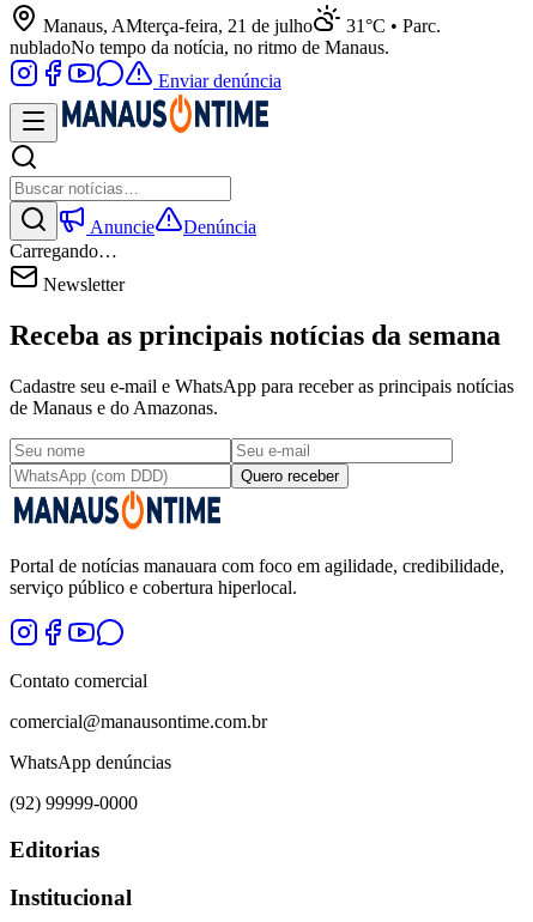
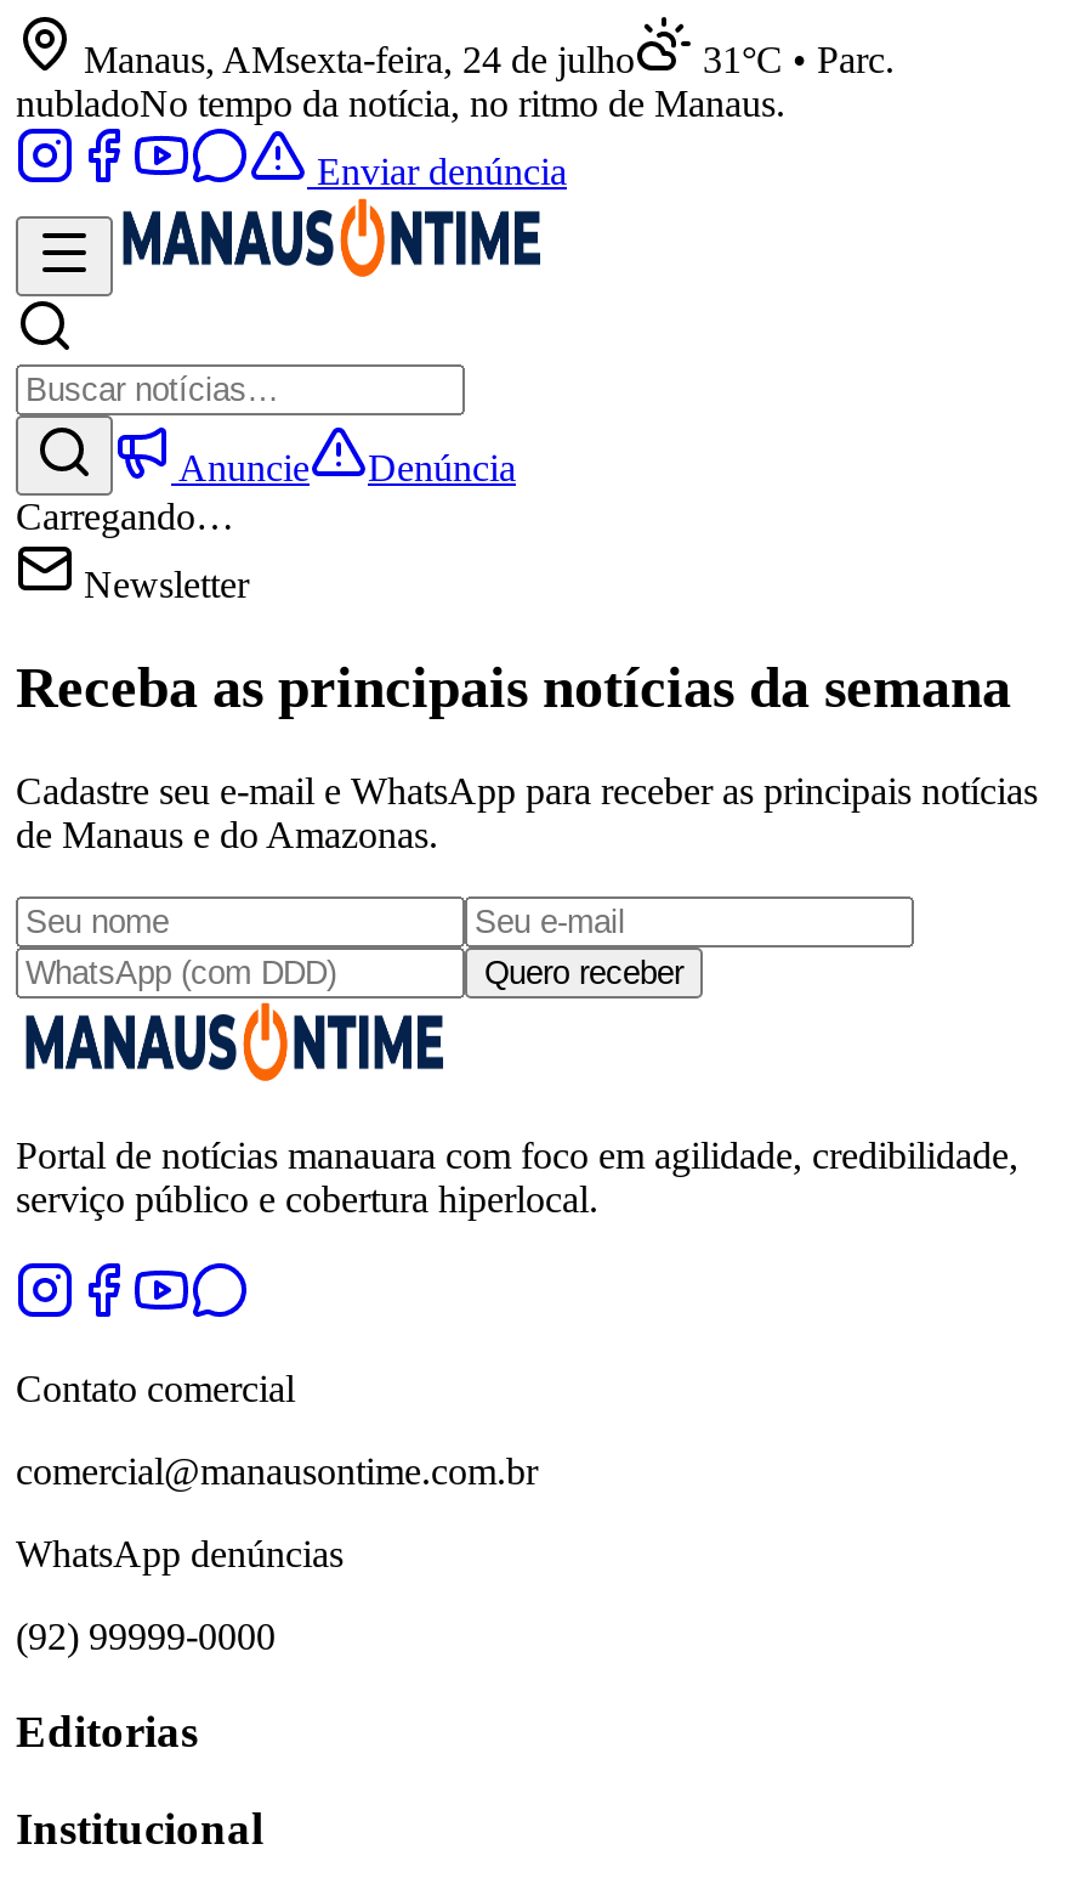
[38,16,313,36] Manaus, AMterça-feira, 21 de julho -> [74,39,635,80] Manaus, AMsexta-feira, 24 de julho

